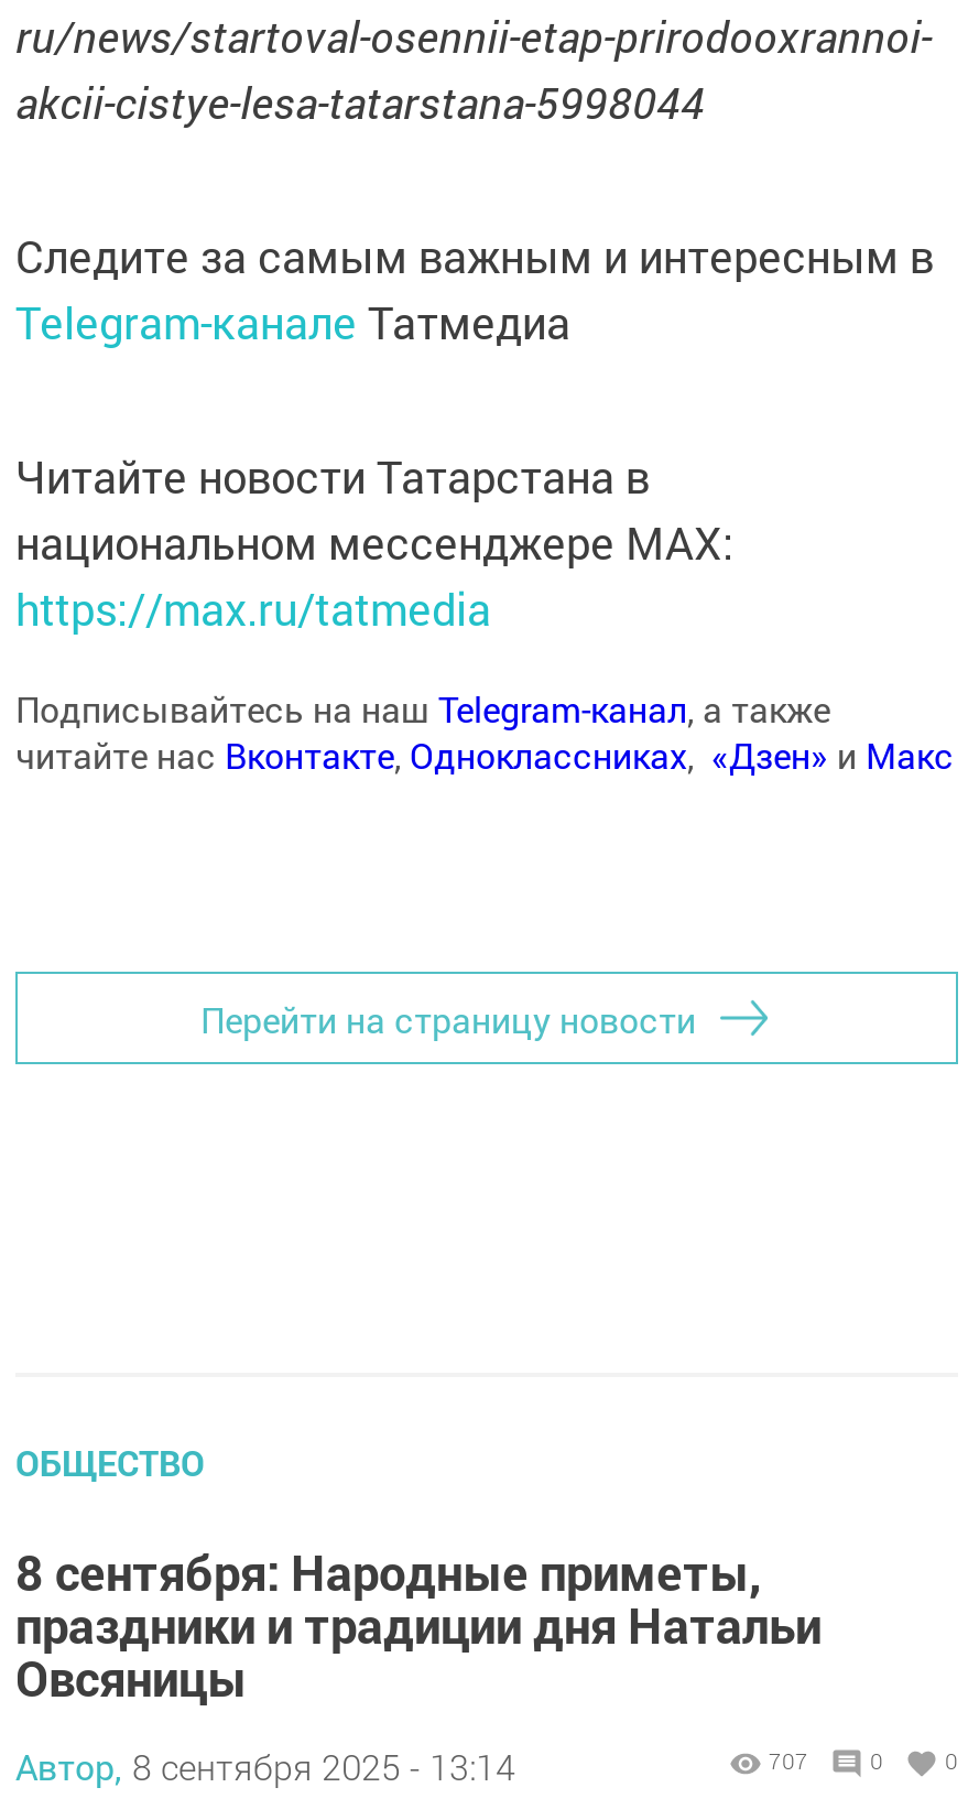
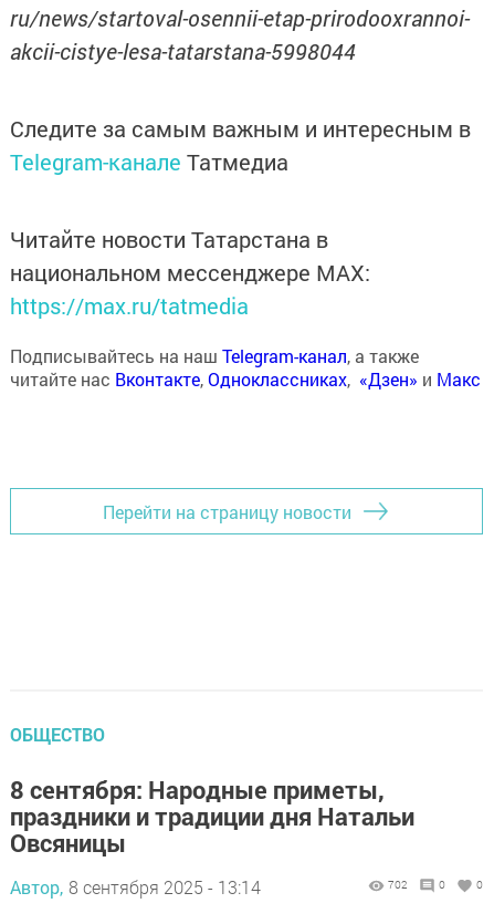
[769,1748,808,1777] 707 -> [388,878,408,892] 702

